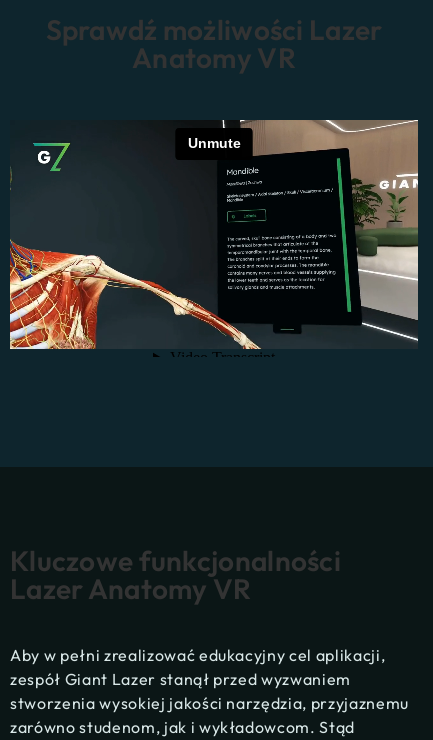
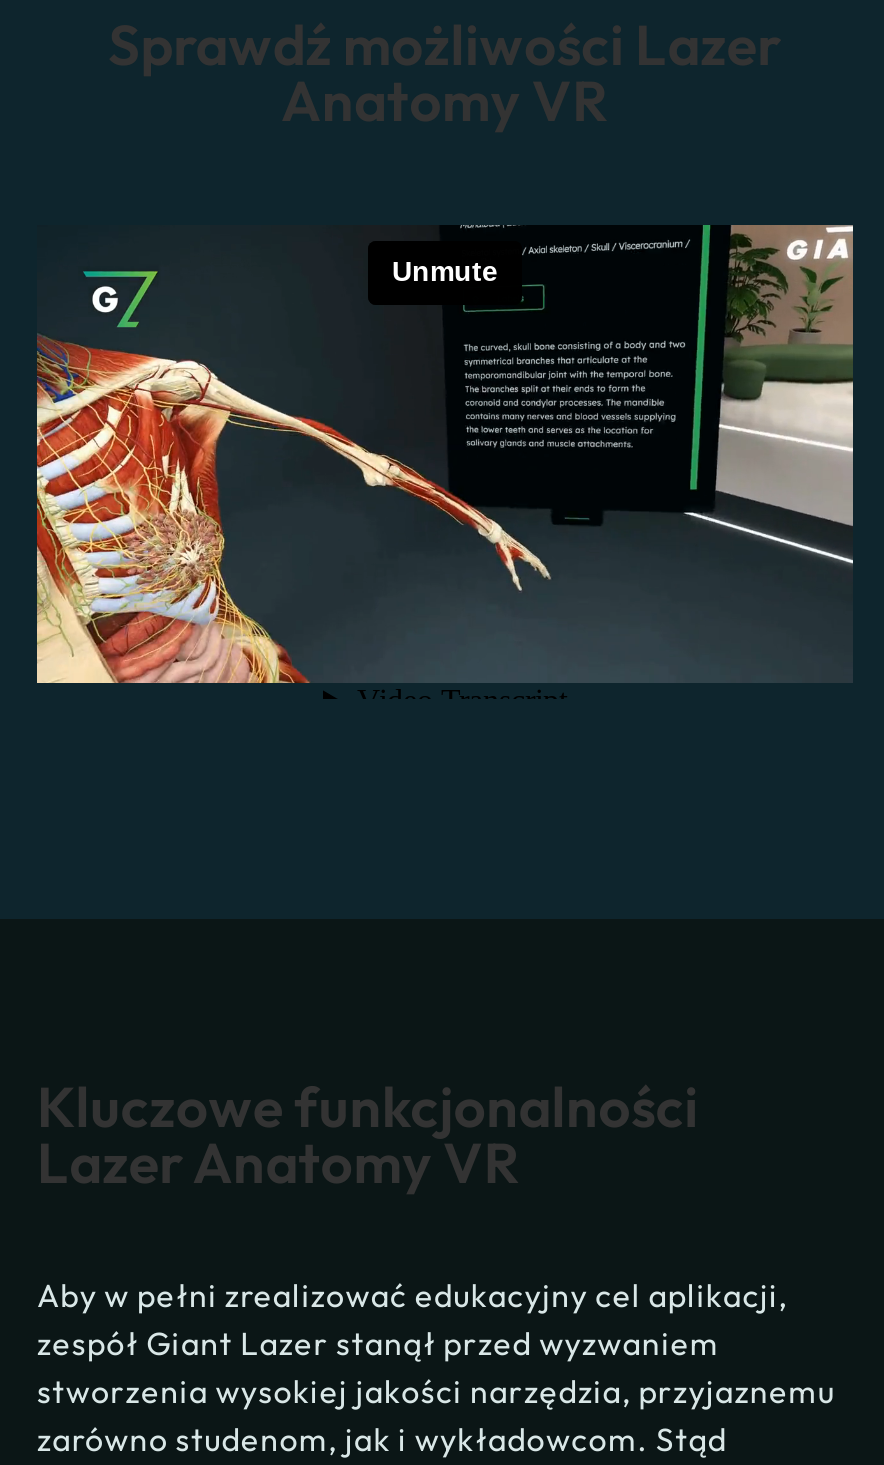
[9,119,419,350] [image] -> [35,225,855,685] [image]

